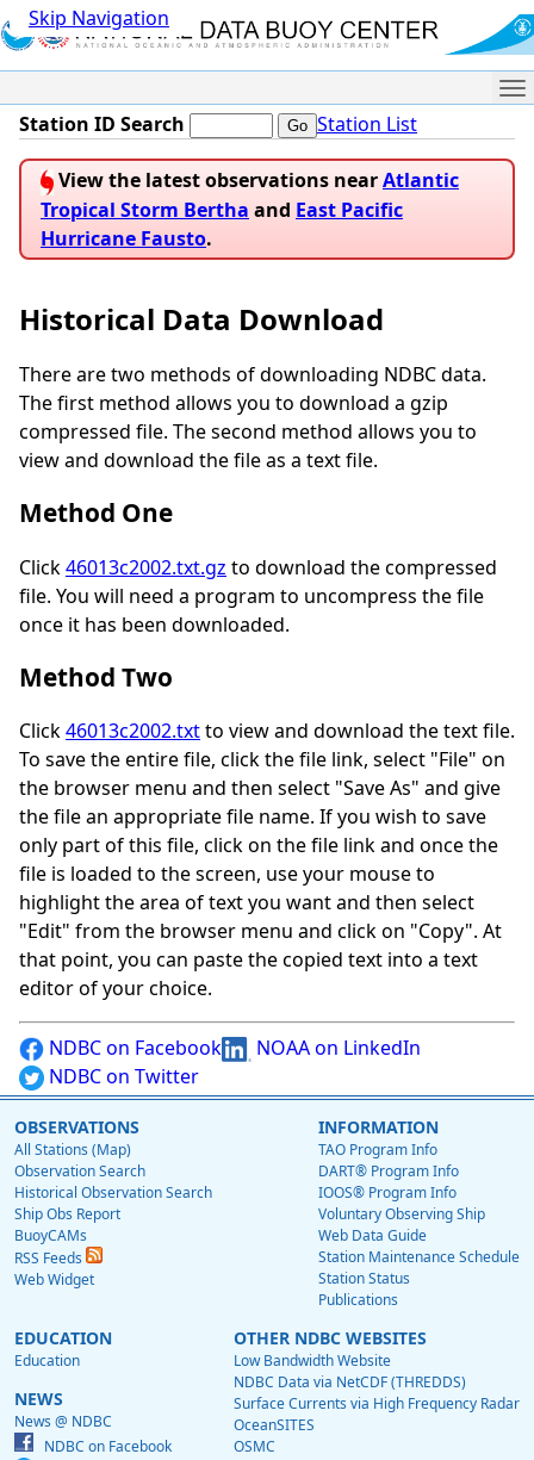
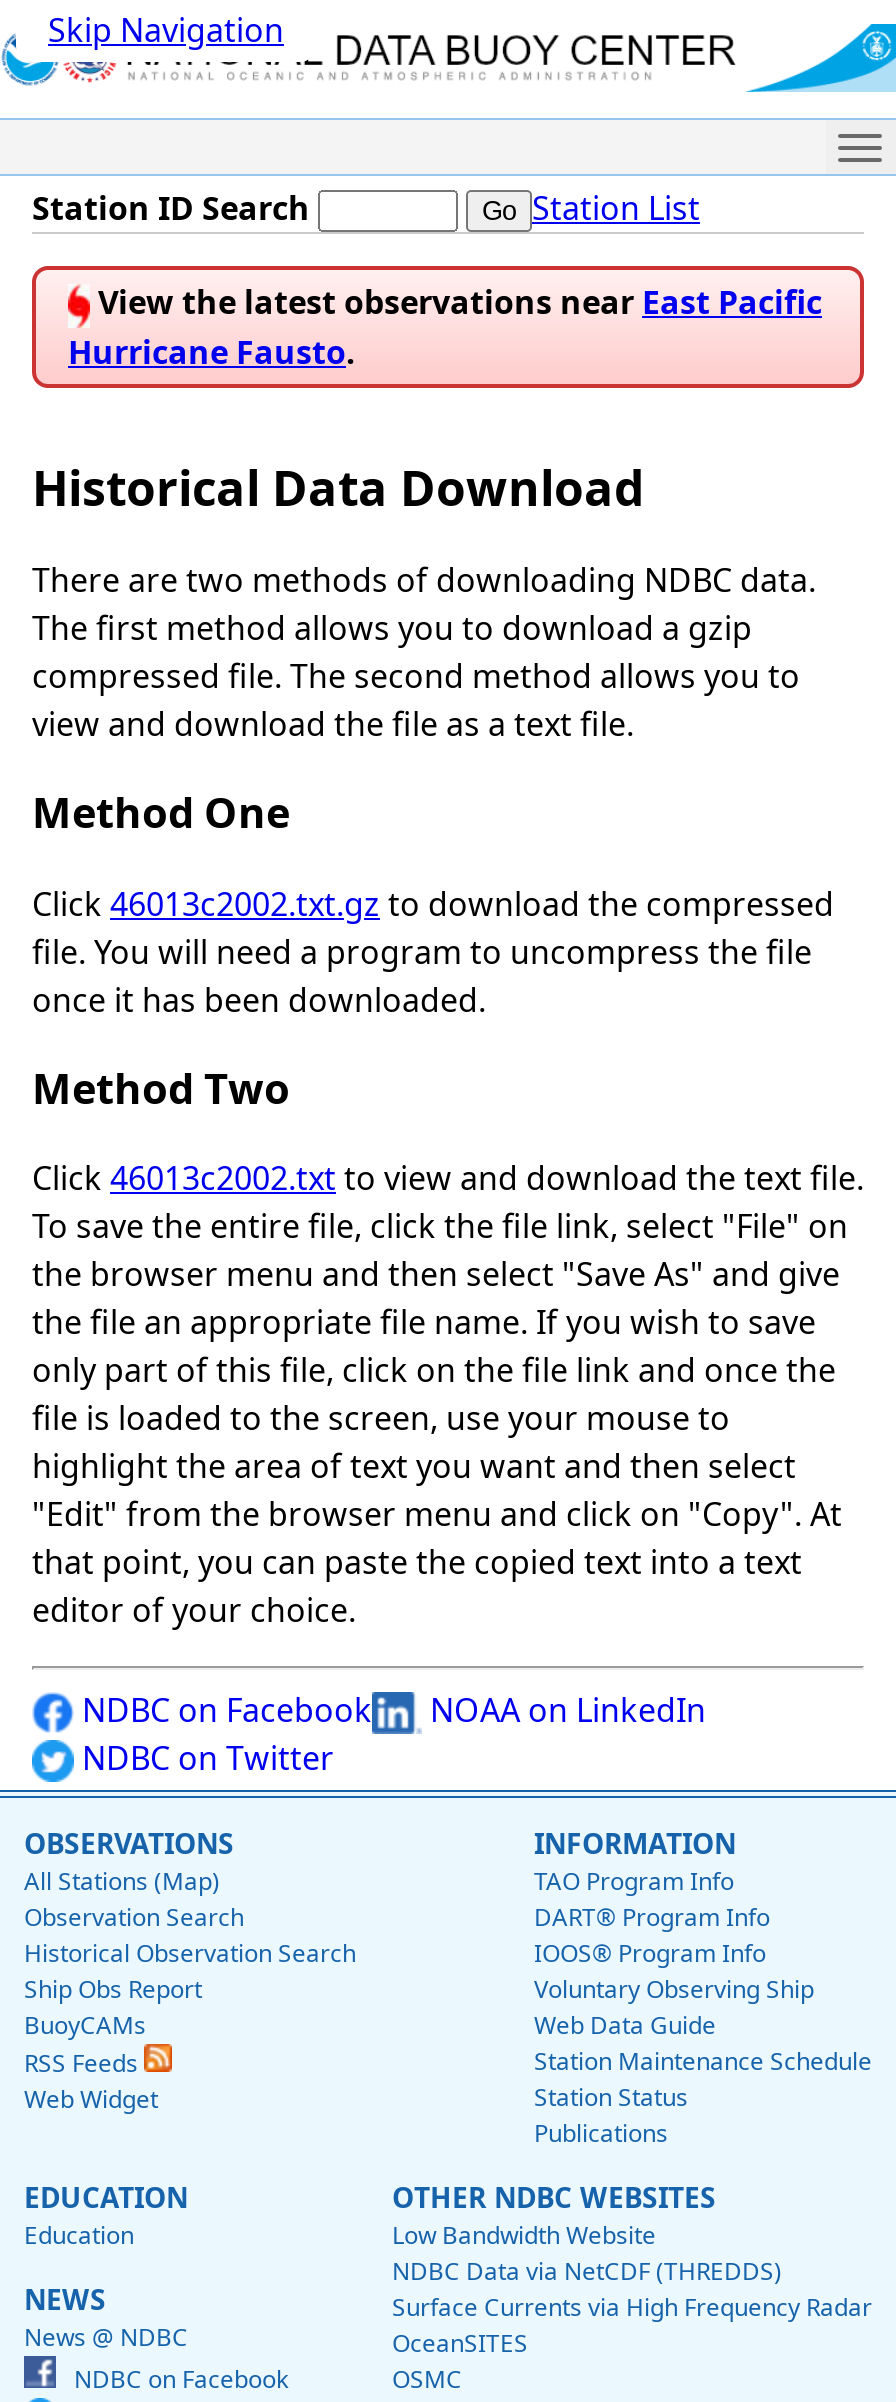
[41,167,459,223] View the latest observations near Atlantic | Tropical Storm Bertha and East Pacific -> [90,281,822,325] View the latest observations near East Pacific

